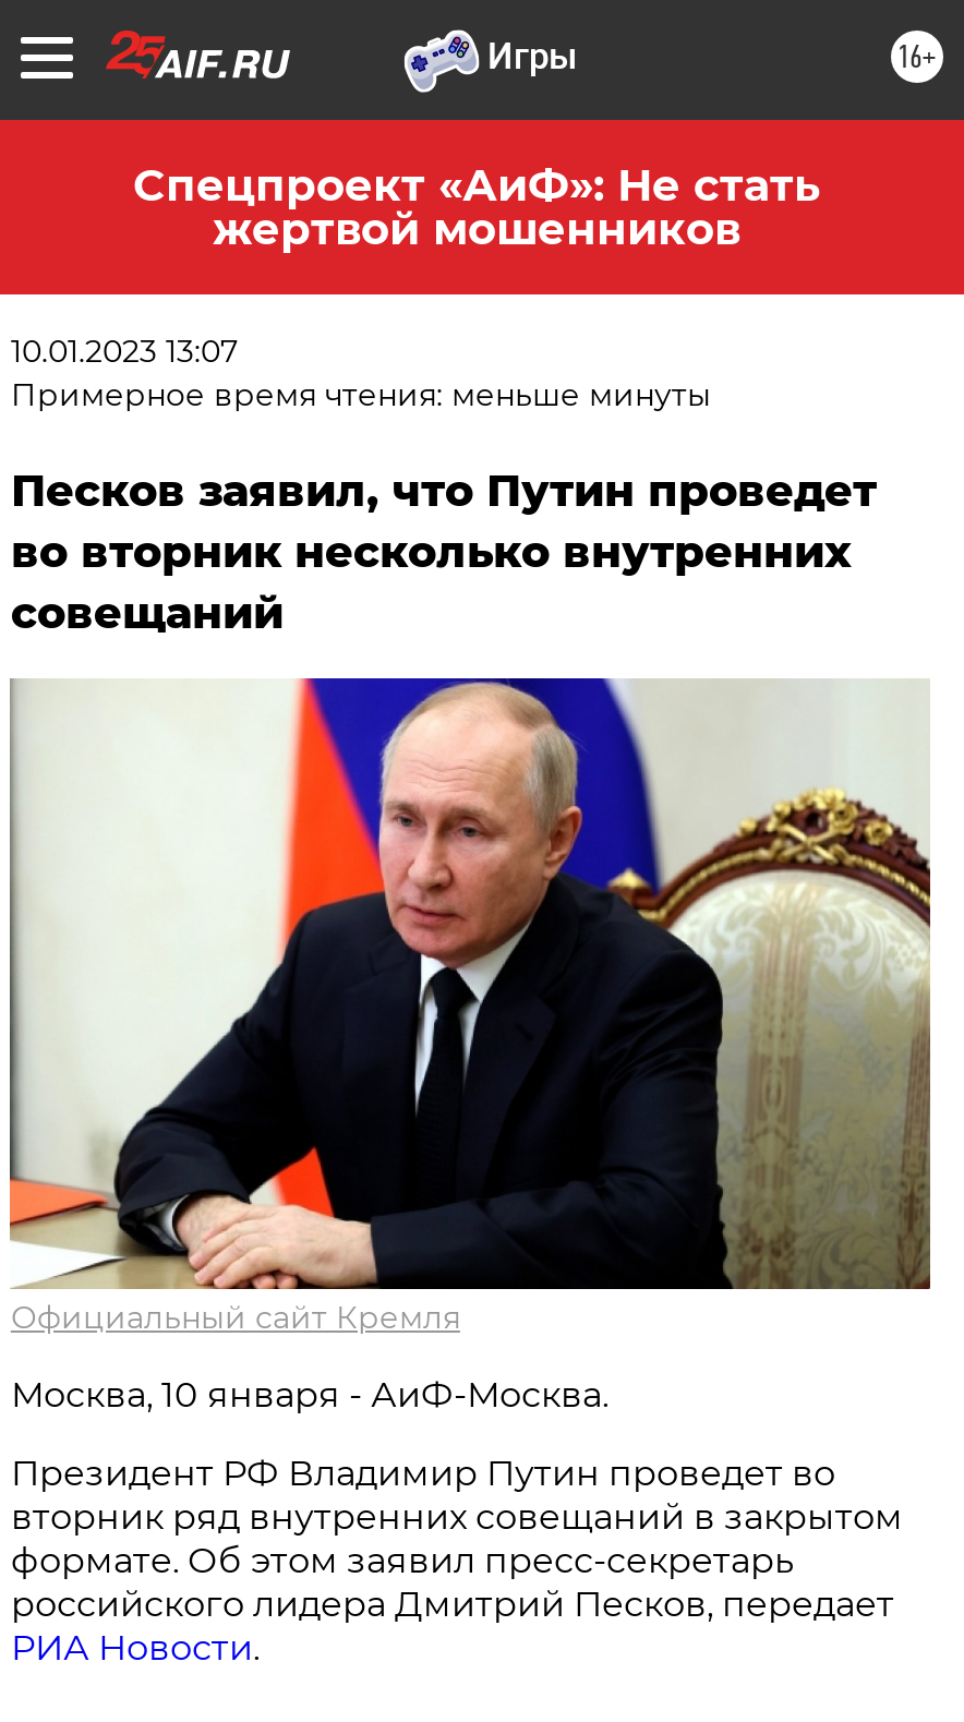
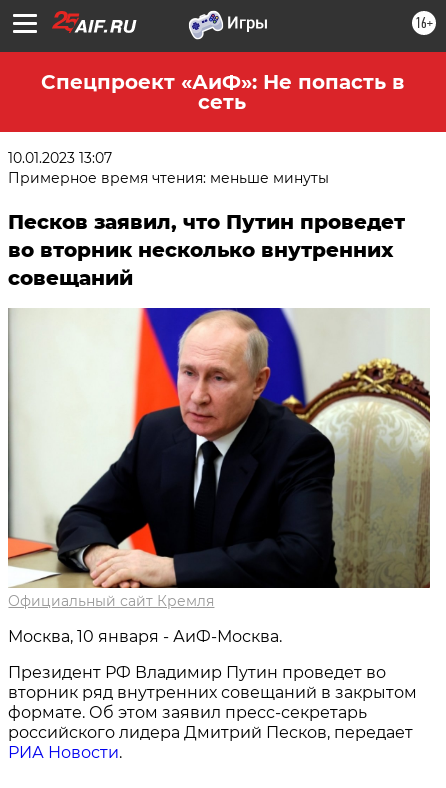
[133,159,820,255] Спецпроект «АиФ»: Не стать | жертвой мошенников -> [40,70,403,114] Спецпроект «АиФ»: Не попасть в | сеть

